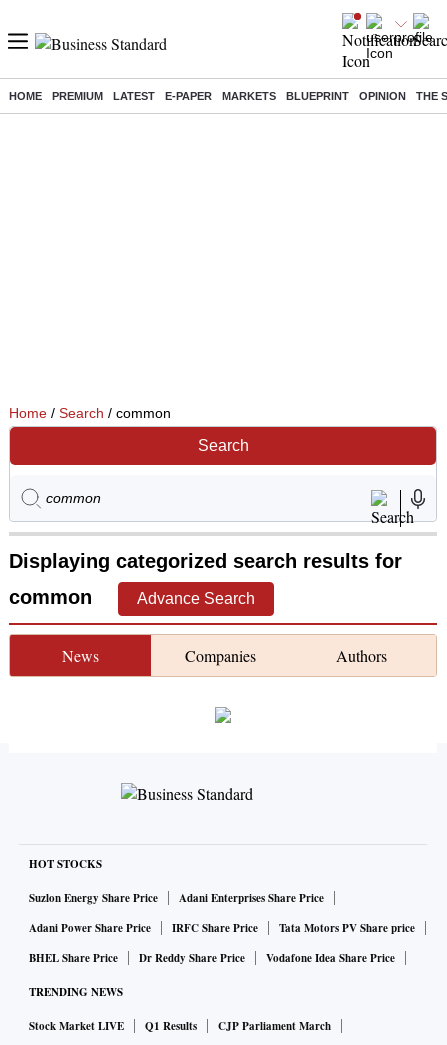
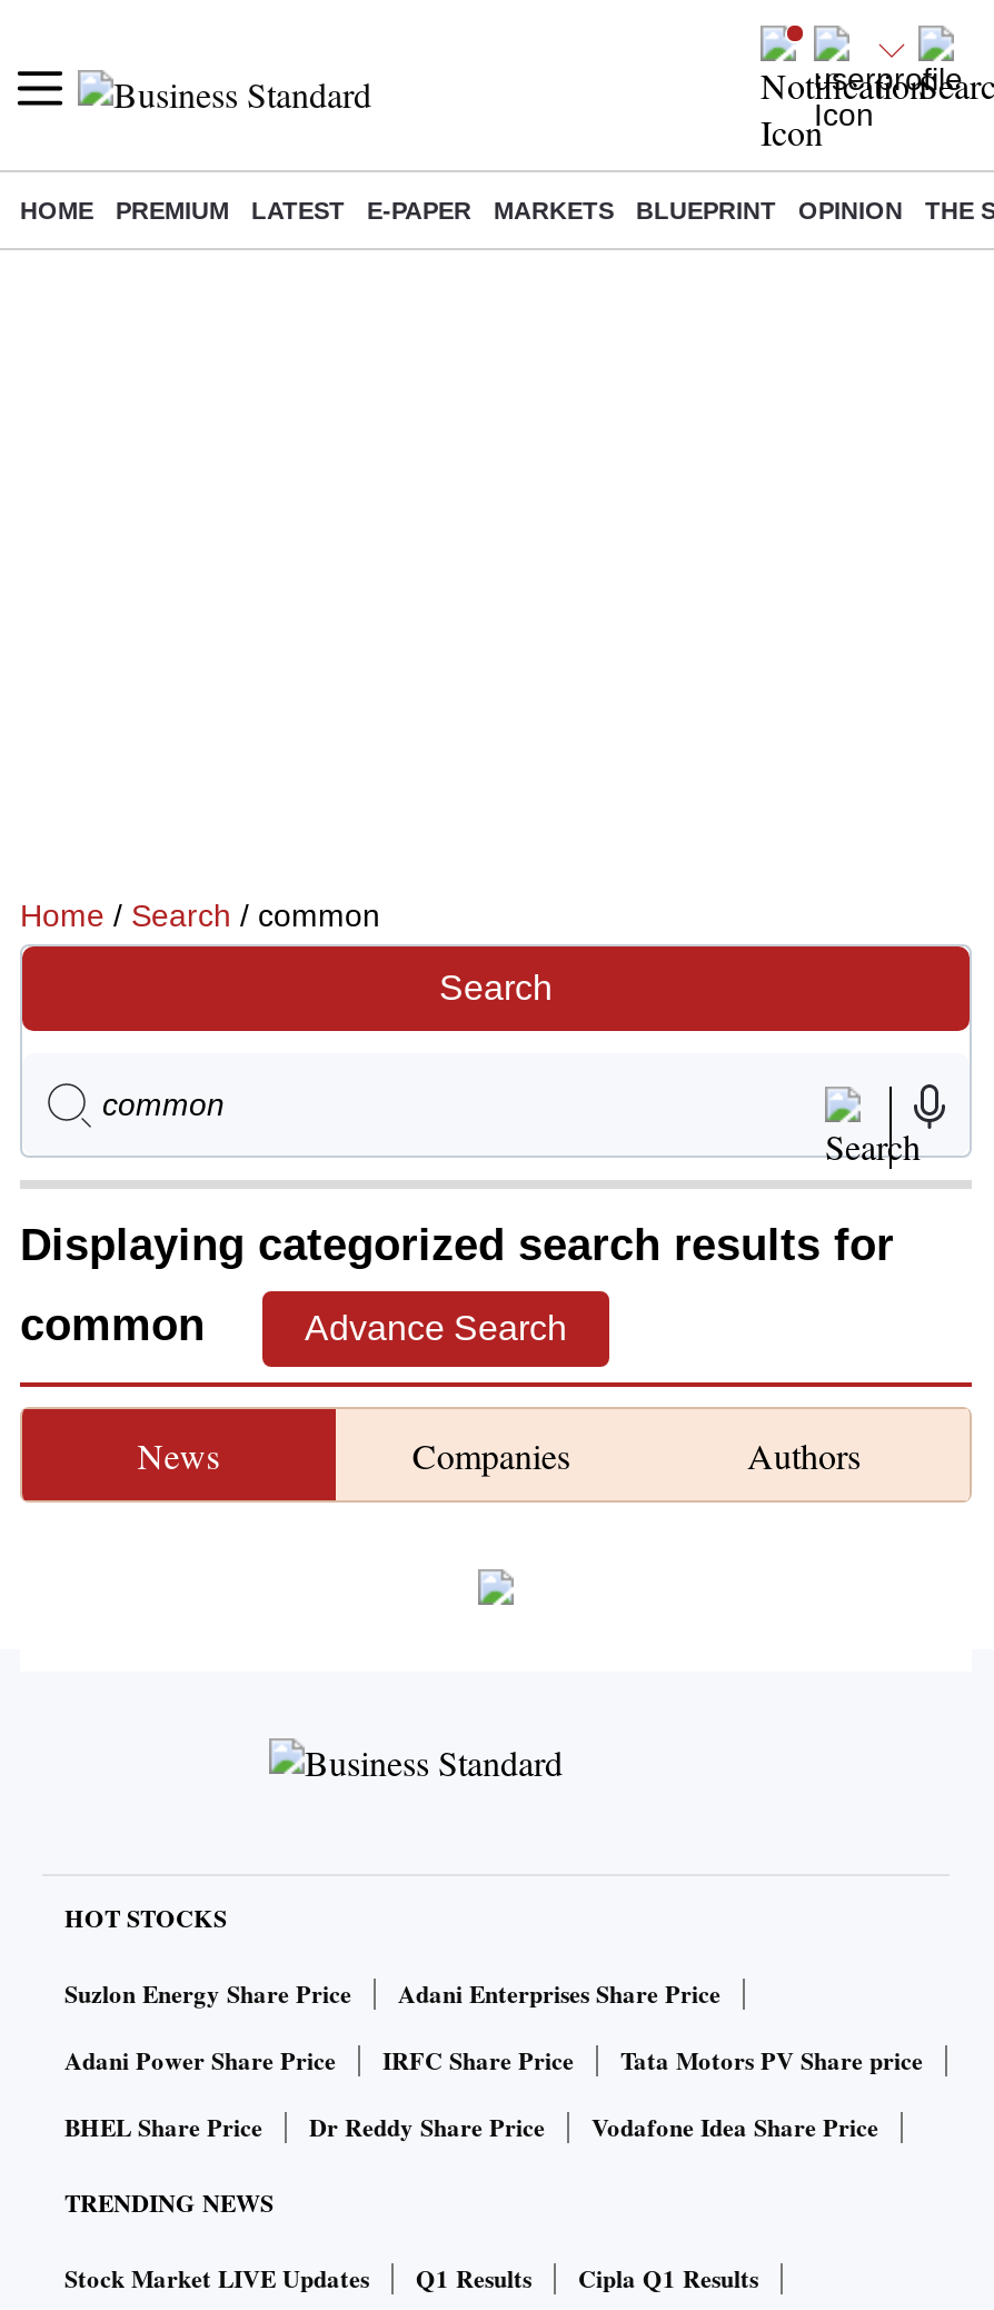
[29,1018,124,1034] Stock Market LIVE -> [64,2261,369,2297] Stock Market LIVE Updates
[218,1018,331,1034] CJP Parliament March -> [578,2261,758,2297] Cipla Q1 Results

